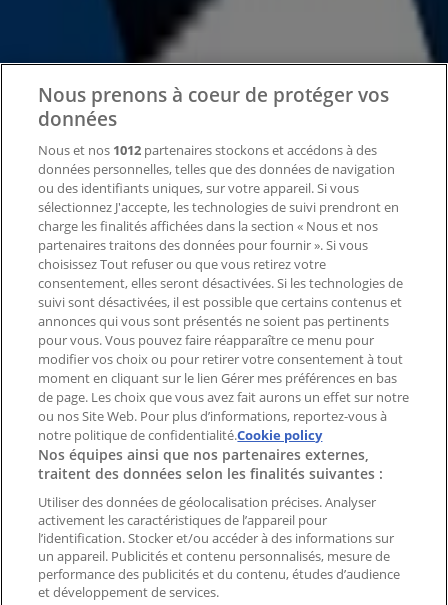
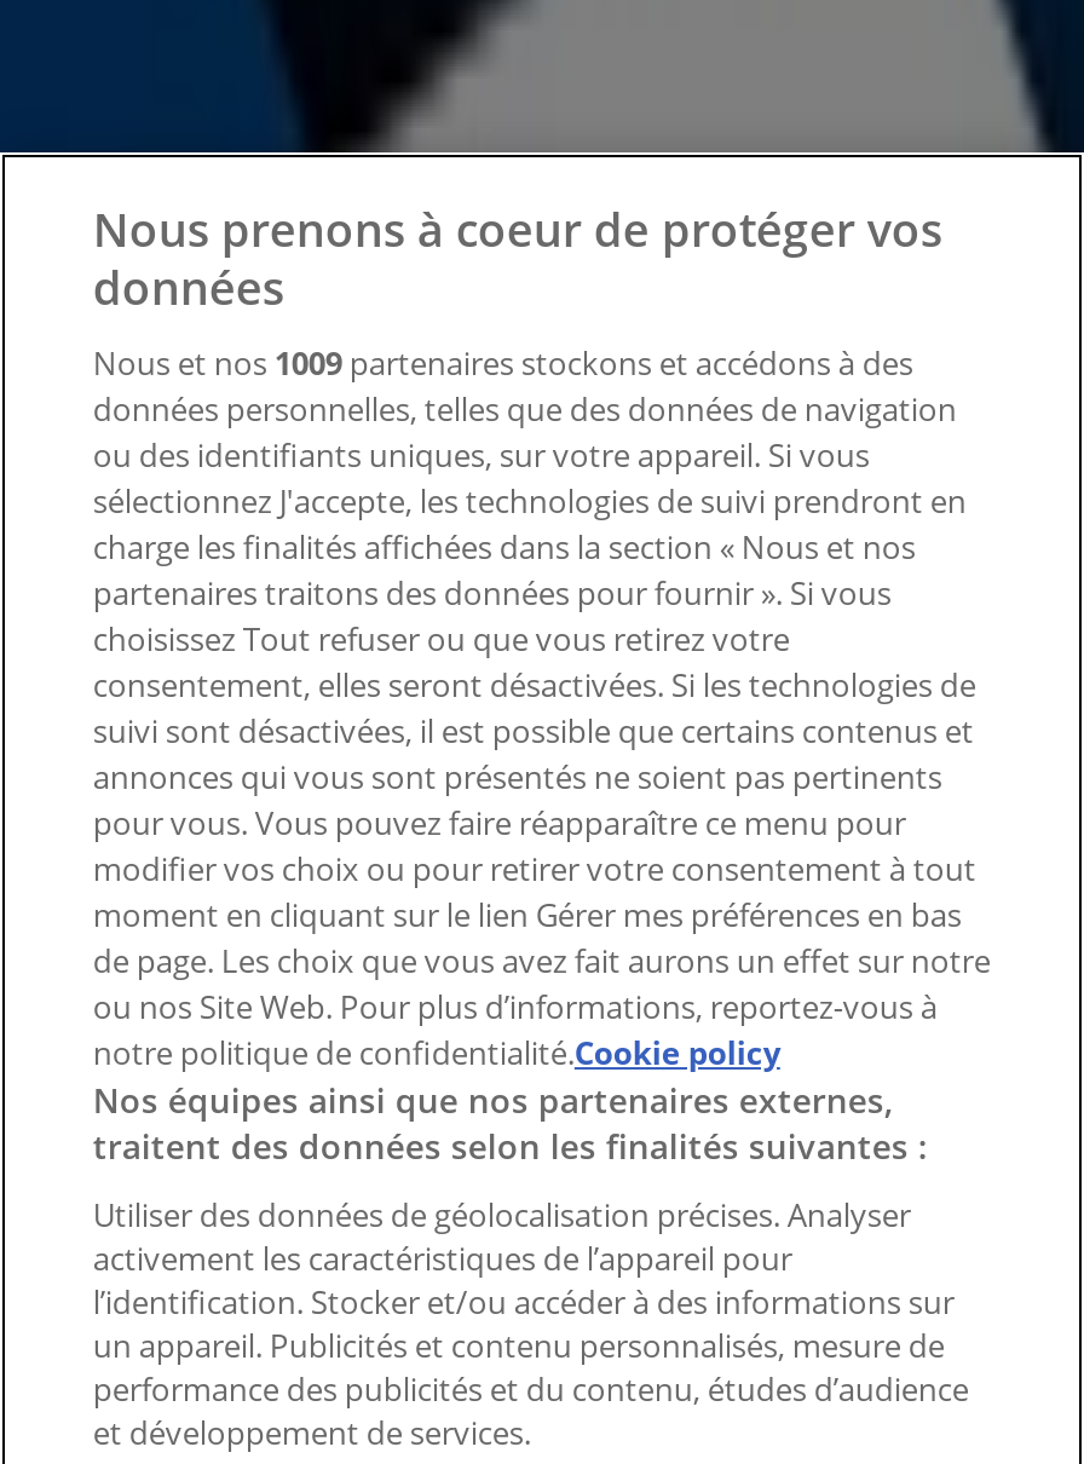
[38,141,377,159] Nous et nos 1012 partenaires stockons et accédons à des -> [93,341,913,385] Nous et nos 1009 partenaires stockons et accédons à des

